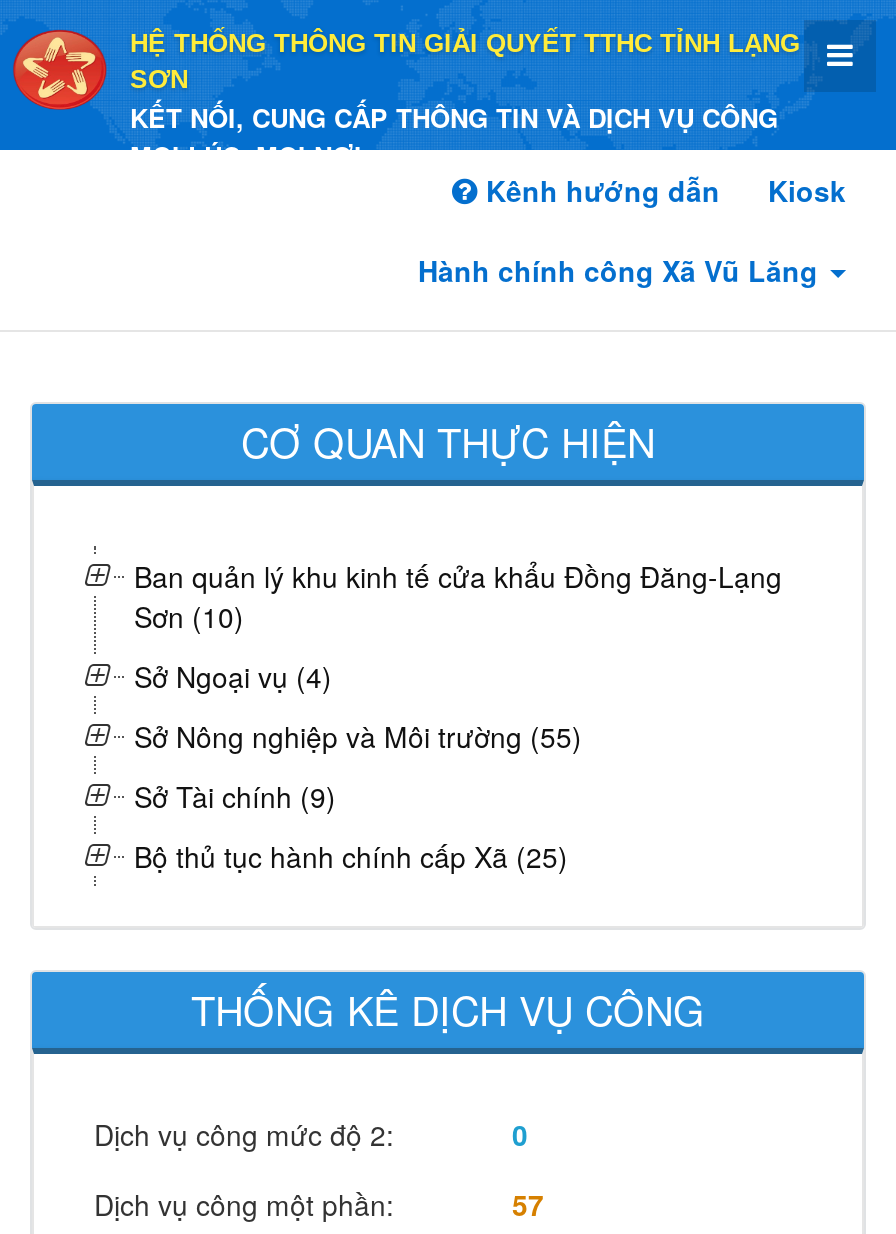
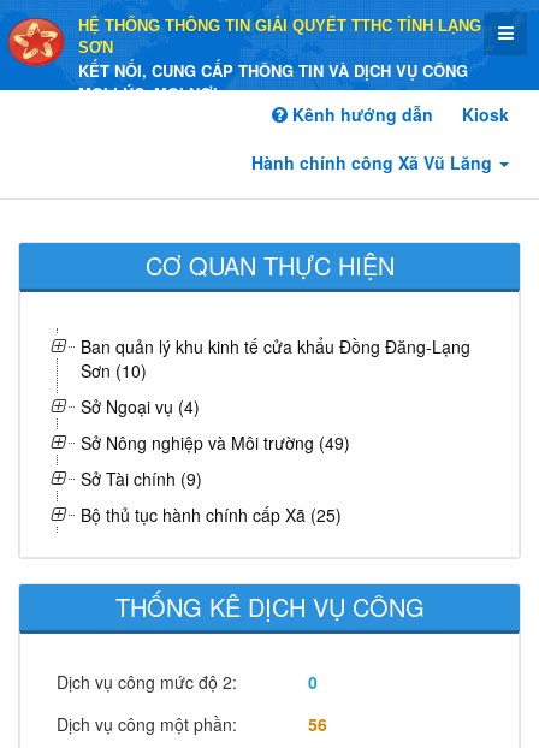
[134,716,582,756] Sở Nông nghiệp và Môi trường (55) -> [81,431,350,455] Sở Nông nghiệp và Môi trường (49)
[512,1184,544,1224] 57 -> [308,712,327,736] 56

